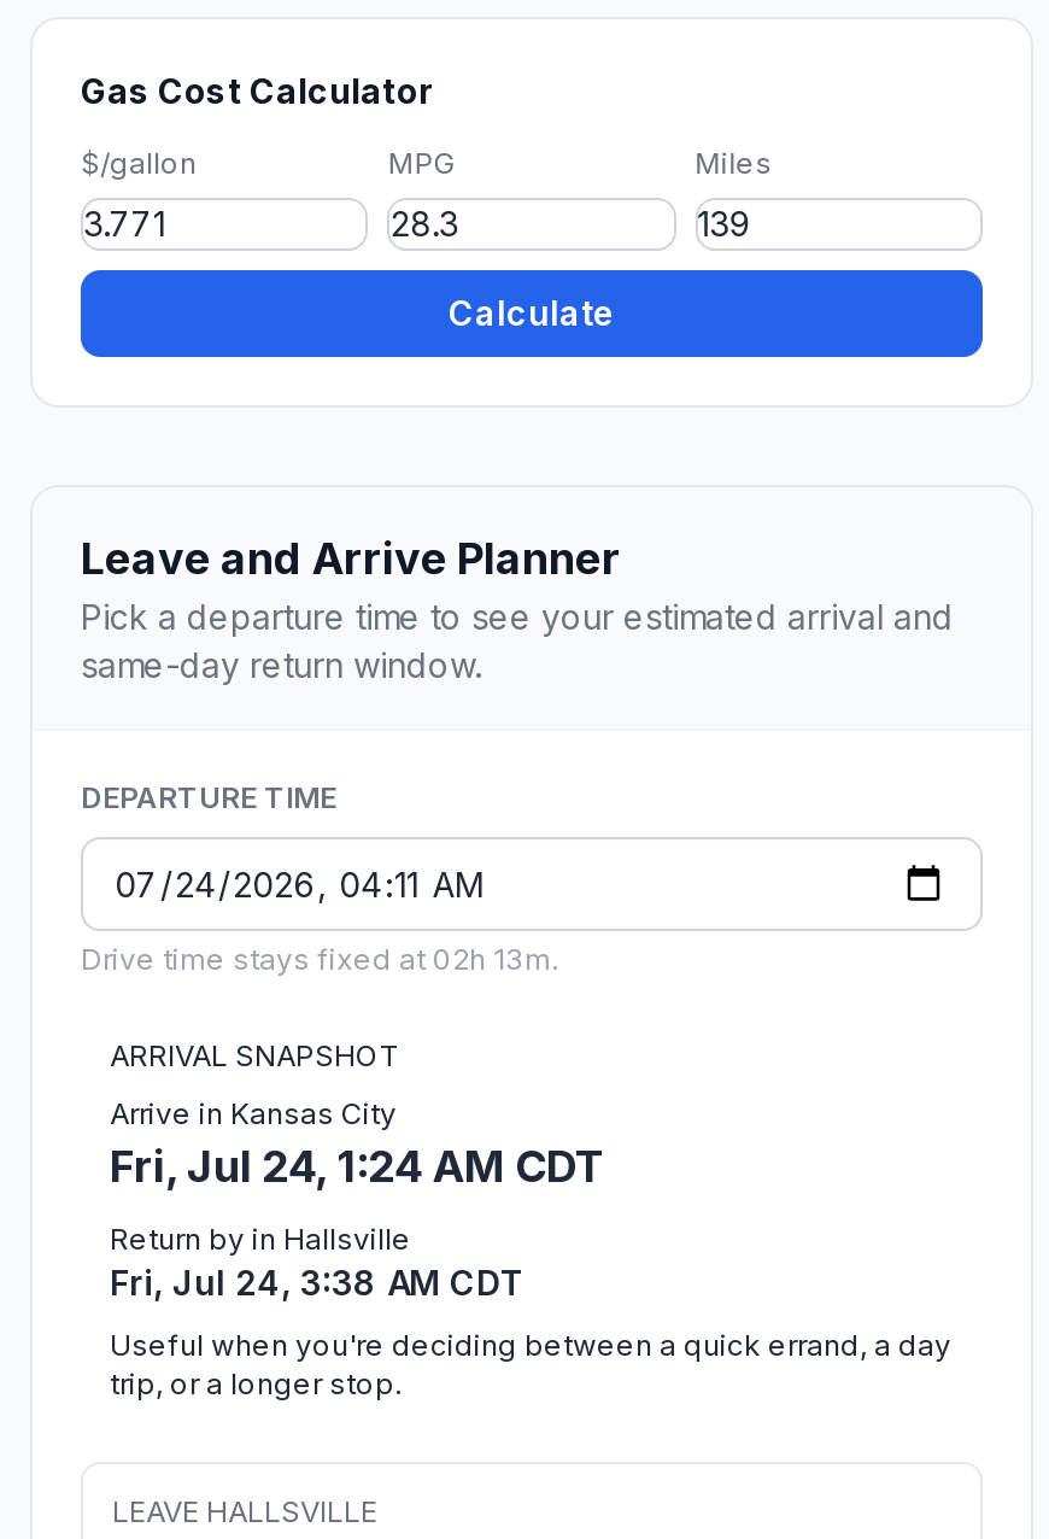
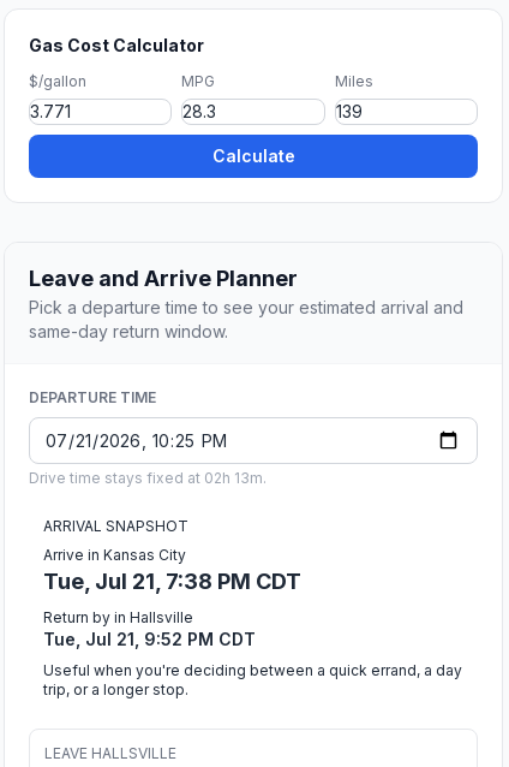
[110,1141,606,1192] Fri, Jul 24, 1:24 AM CDT -> [43,569,301,594] Tue, Jul 21, 7:38 PM CDT
[110,1262,524,1303] Fri, Jul 24, 3:38 AM CDT -> [43,629,256,649] Tue, Jul 21, 9:52 PM CDT

